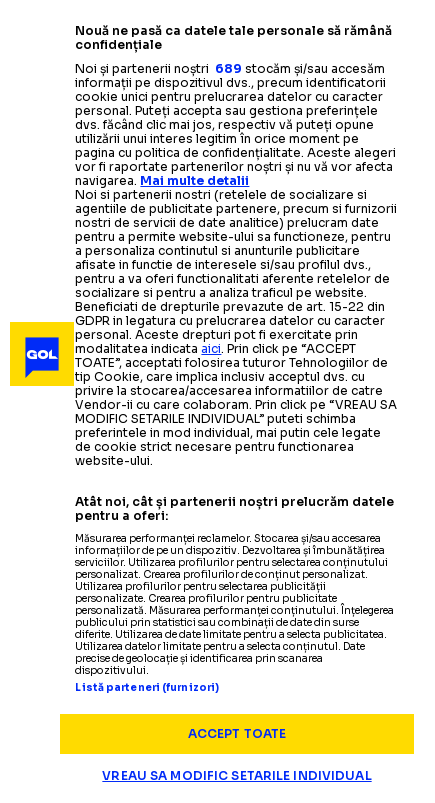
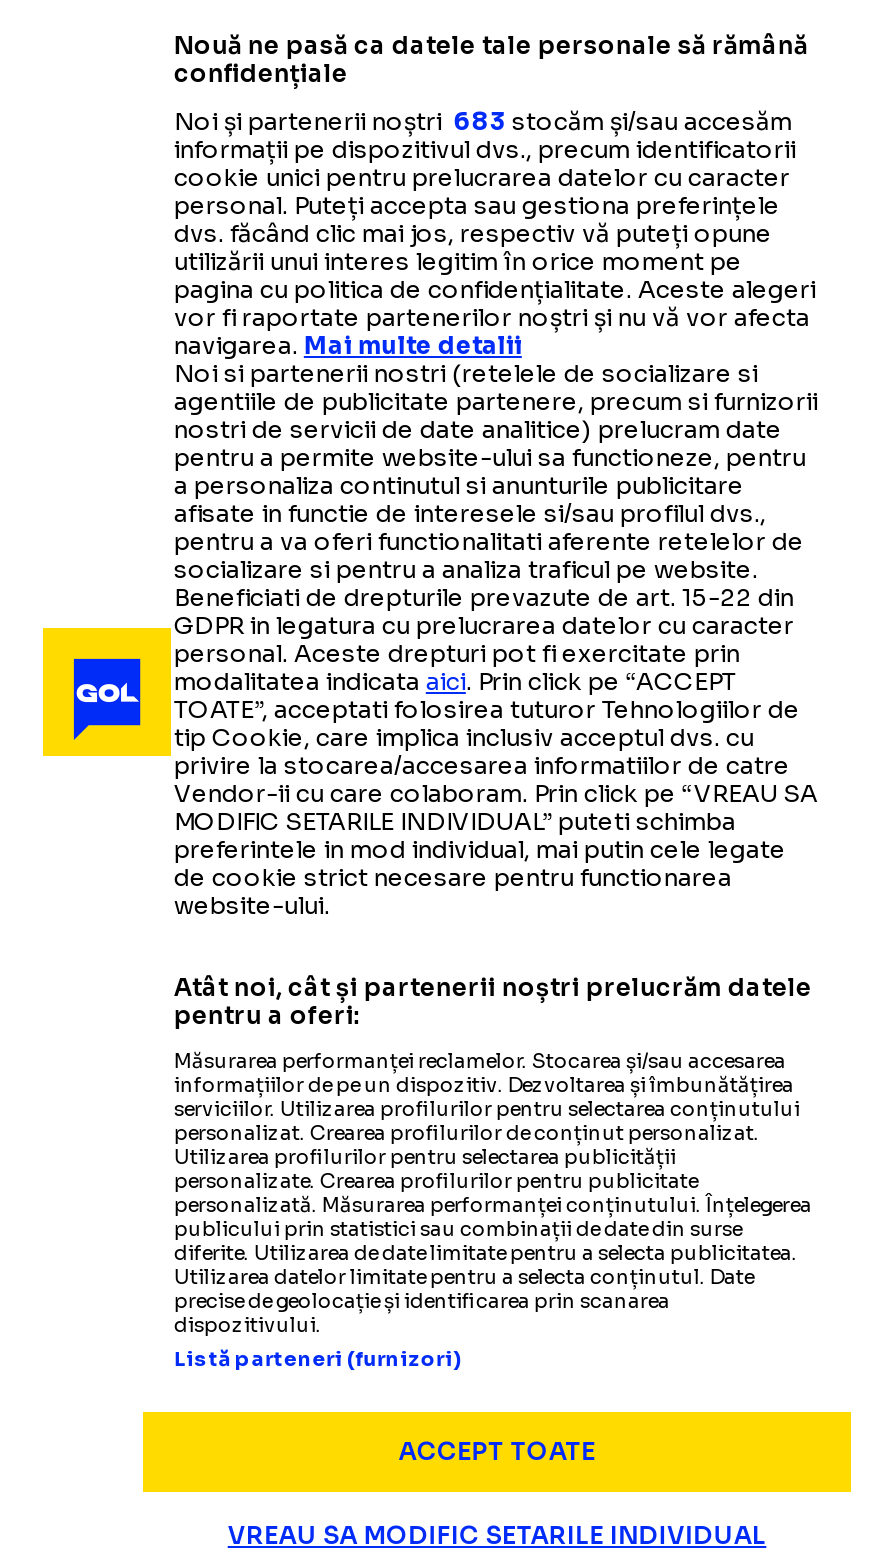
[75,61,385,76] Noi și partenerii noștri 689 stocăm și/sau accesăm -> [174,106,792,136] Noi și partenerii noștri 683 stocăm și/sau accesăm

